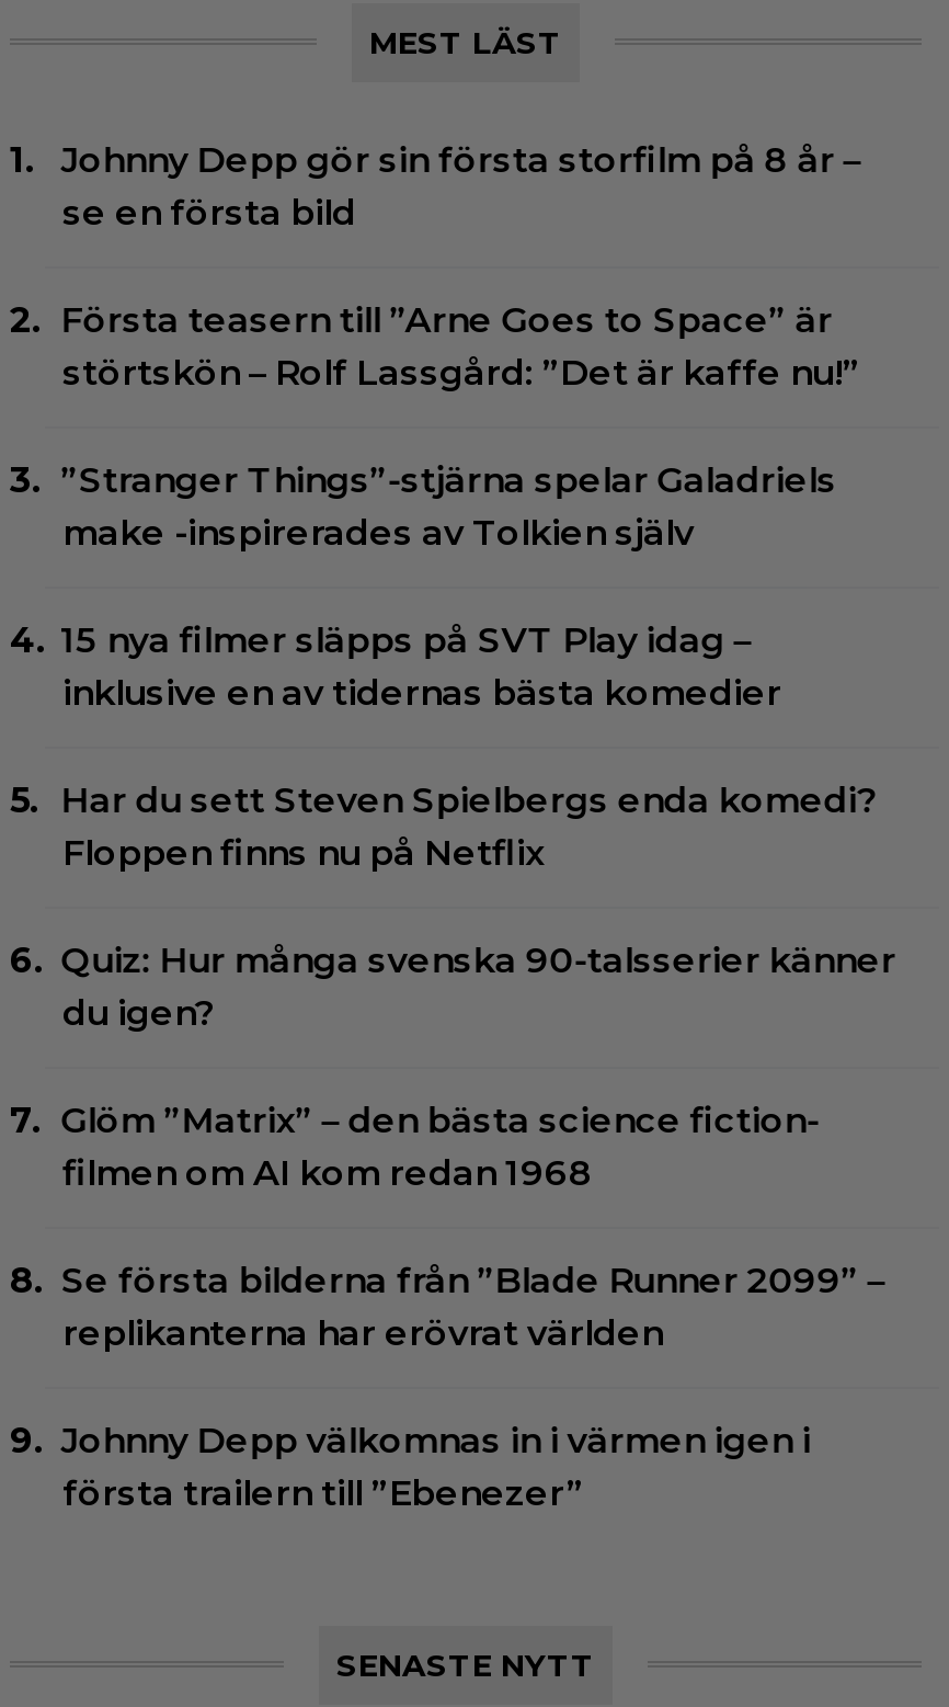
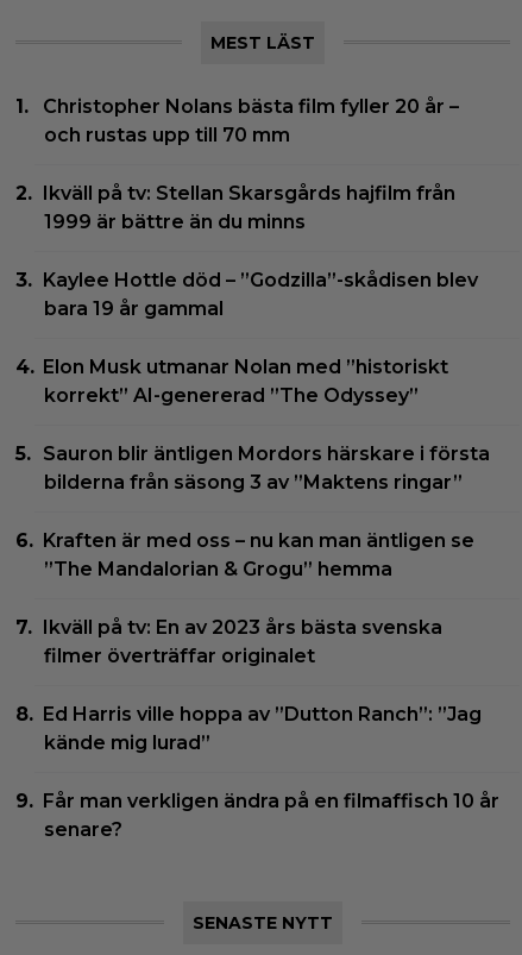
[61,140,861,234] Johnny Depp gör sin första storfilm på 8 år – | se en första bild -> [43,96,459,147] Christopher Nolans bästa film fyller 20 år – | och rustas upp till 70 mm
[61,300,860,394] Första teasern till ”Arne Goes to Space” är | störtskön – Rolf Lassgård: ”Det är kaffe nu!” -> [43,182,456,234] Ikväll på tv: Stellan Skarsgårds hajfilm från | 1999 är bättre än du minns
[61,460,837,555] ”Stranger Things”-stjärna spelar Galadriels | make -inspirerades av Tolkien själv -> [43,269,478,320] Kaylee Hottle död – ”Godzilla”-skådisen blev | bara 19 år gammal
[61,620,781,715] 15 nya filmer släpps på SVT Play idag – | inklusive en av tidernas bästa komedier -> [43,356,449,407] Elon Musk utmanar Nolan med ”historiskt | korrekt” AI-genererad ”The Odyssey”
[61,780,876,875] Har du sett Steven Spielbergs enda komedi? | Floppen finns nu på Netflix -> [43,443,490,494] Sauron blir äntligen Mordors härskare i första | bilderna från säsong 3 av ”Maktens ringar”
[61,940,896,1035] Quiz: Hur många svenska 90-talsserier känner | du igen? -> [43,530,475,581] Kraften är med oss – nu kan man äntligen se | ”The Mandalorian & Grogu” hemma
[61,1101,819,1195] Glöm ”Matrix” – den bästa science fiction- | filmen om AI kom redan 1968 -> [43,617,443,668] Ikväll på tv: En av 2023 års bästa svenska | filmer överträffar originalet
[61,1261,885,1355] Se första bilderna från ”Blade Runner 2099” – | replikanterna har erövrat världen -> [43,703,482,754] Ed Harris ville hoppa av ”Dutton Ranch”: ”Jag | kände mig lurad”
[61,1421,810,1515] Johnny Depp välkomnas in i värmen igen i | första trailern till ”Ebenezer” -> [43,790,500,841] Får man verkligen ändra på en filmaffisch 10 år | senare?

